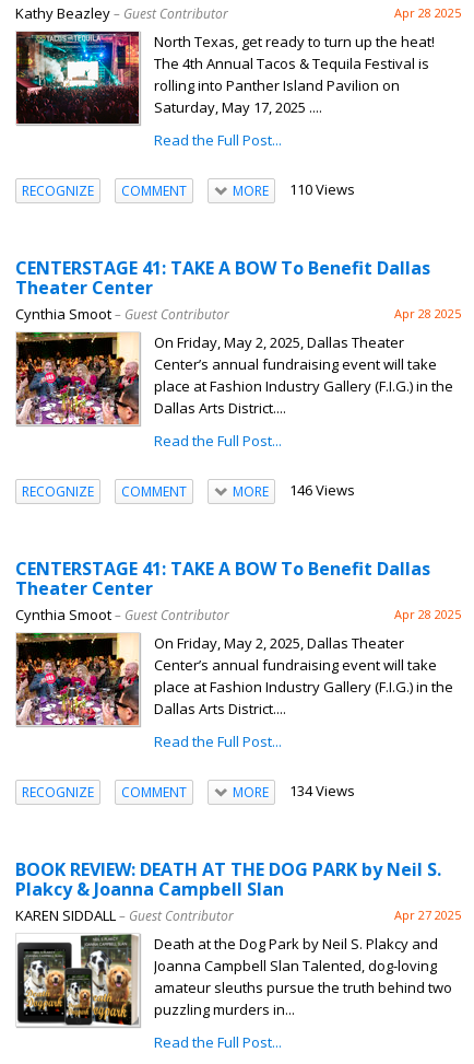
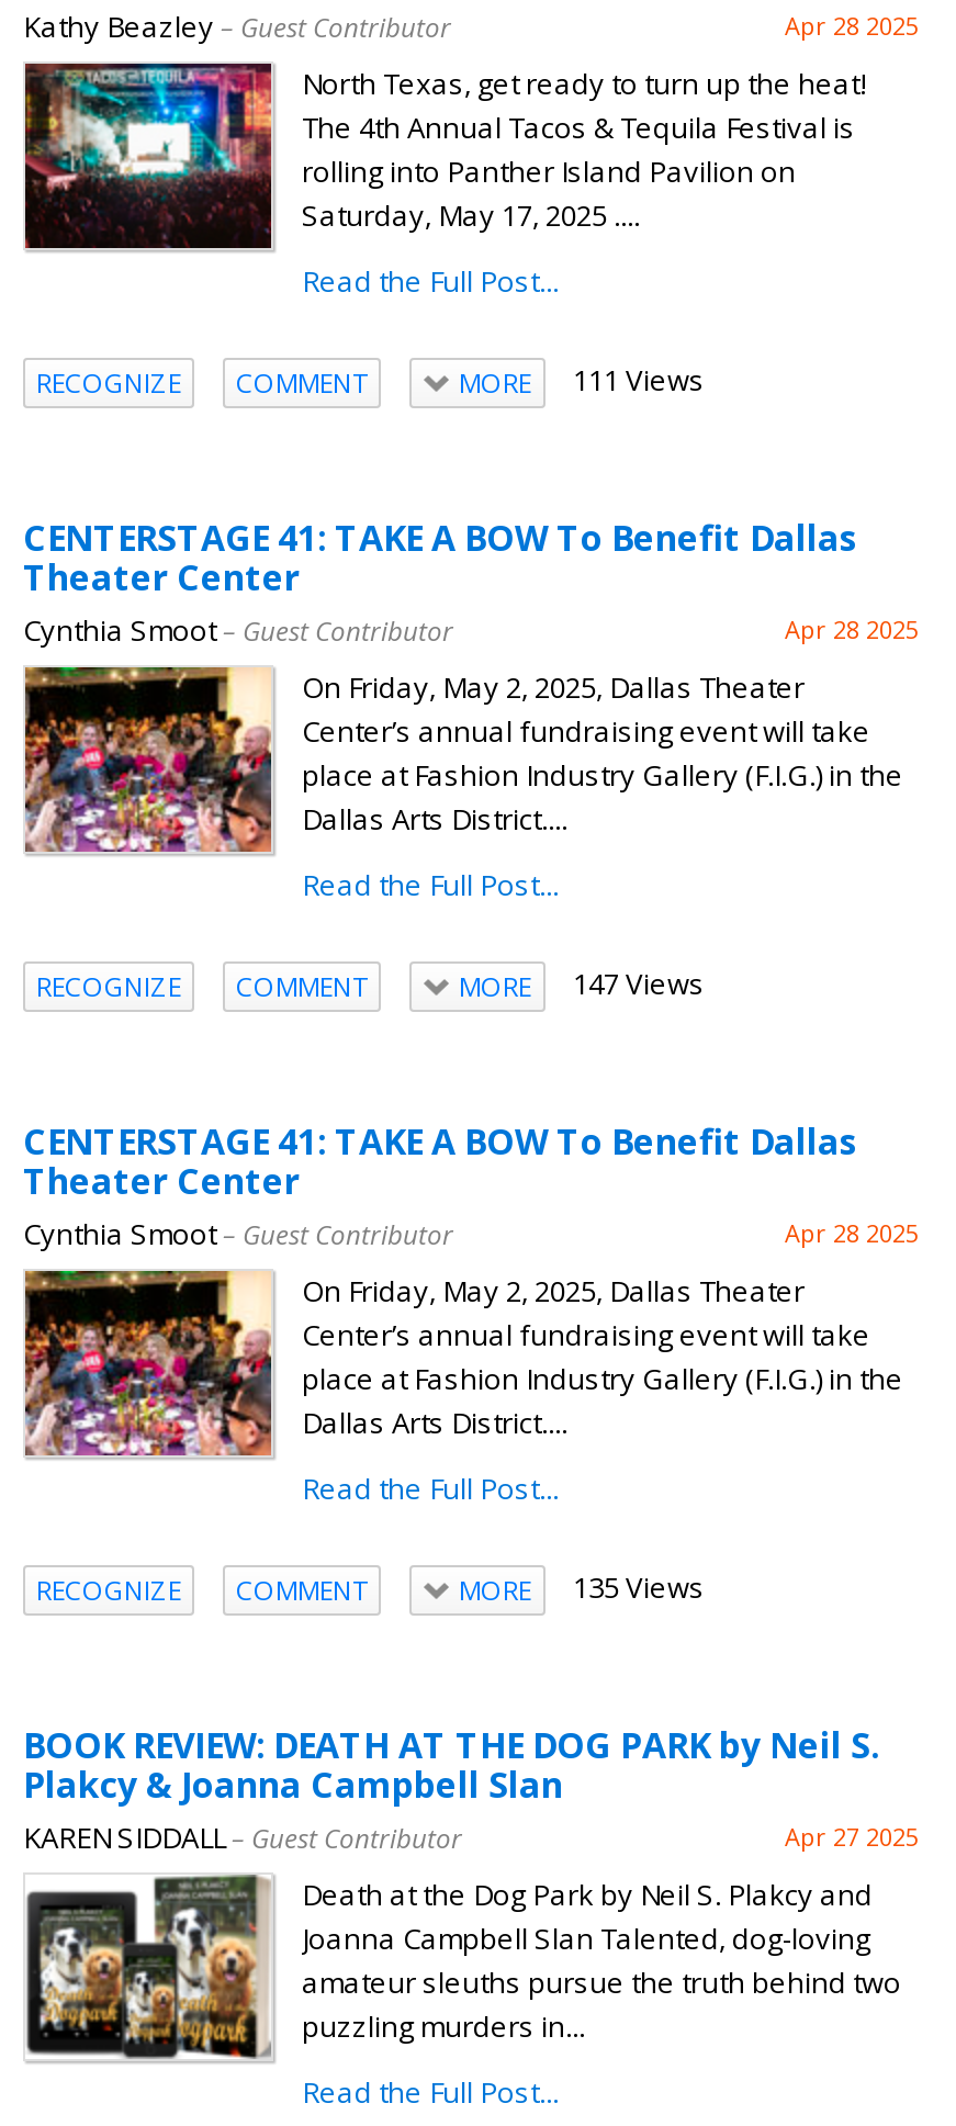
[232,179,354,200] MORE 110 Views -> [459,360,705,402] MORE 111 Views
[232,480,354,501] MORE 146 Views -> [459,964,705,1005] MORE 147 Views
[232,781,354,802] MORE 134 Views -> [459,1567,705,1609] MORE 135 Views

